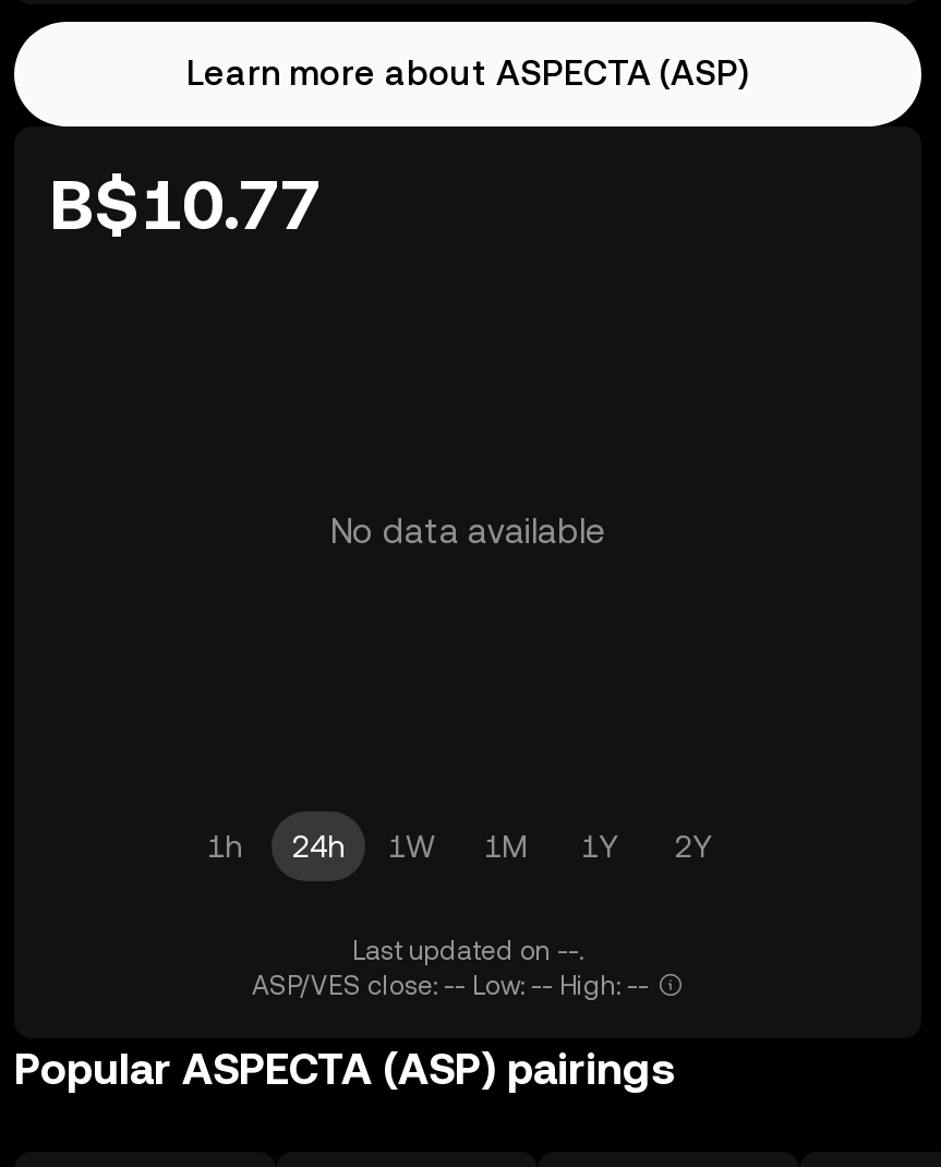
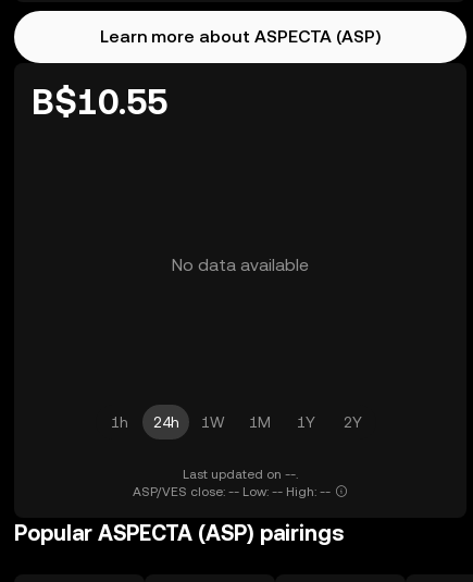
[49,164,322,244] B$10.77 -> [32,82,167,122] B$10.55

